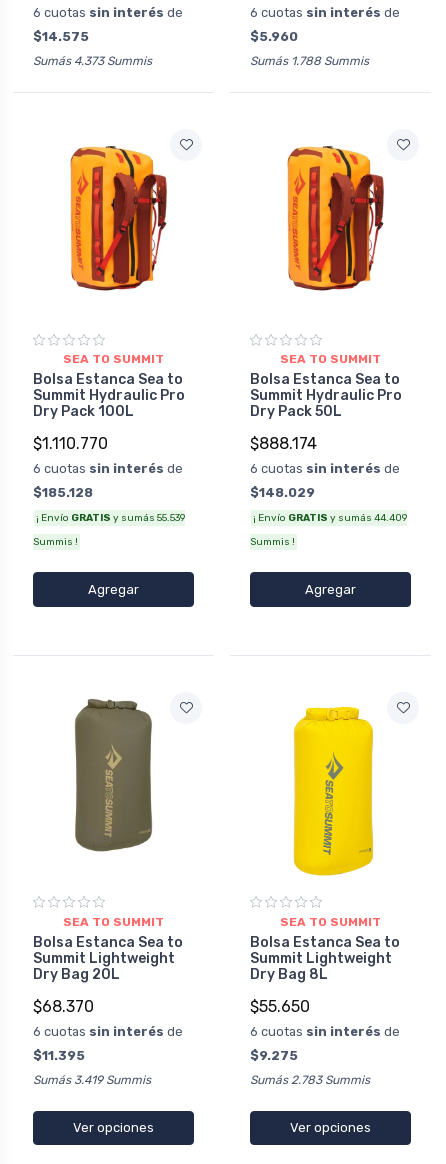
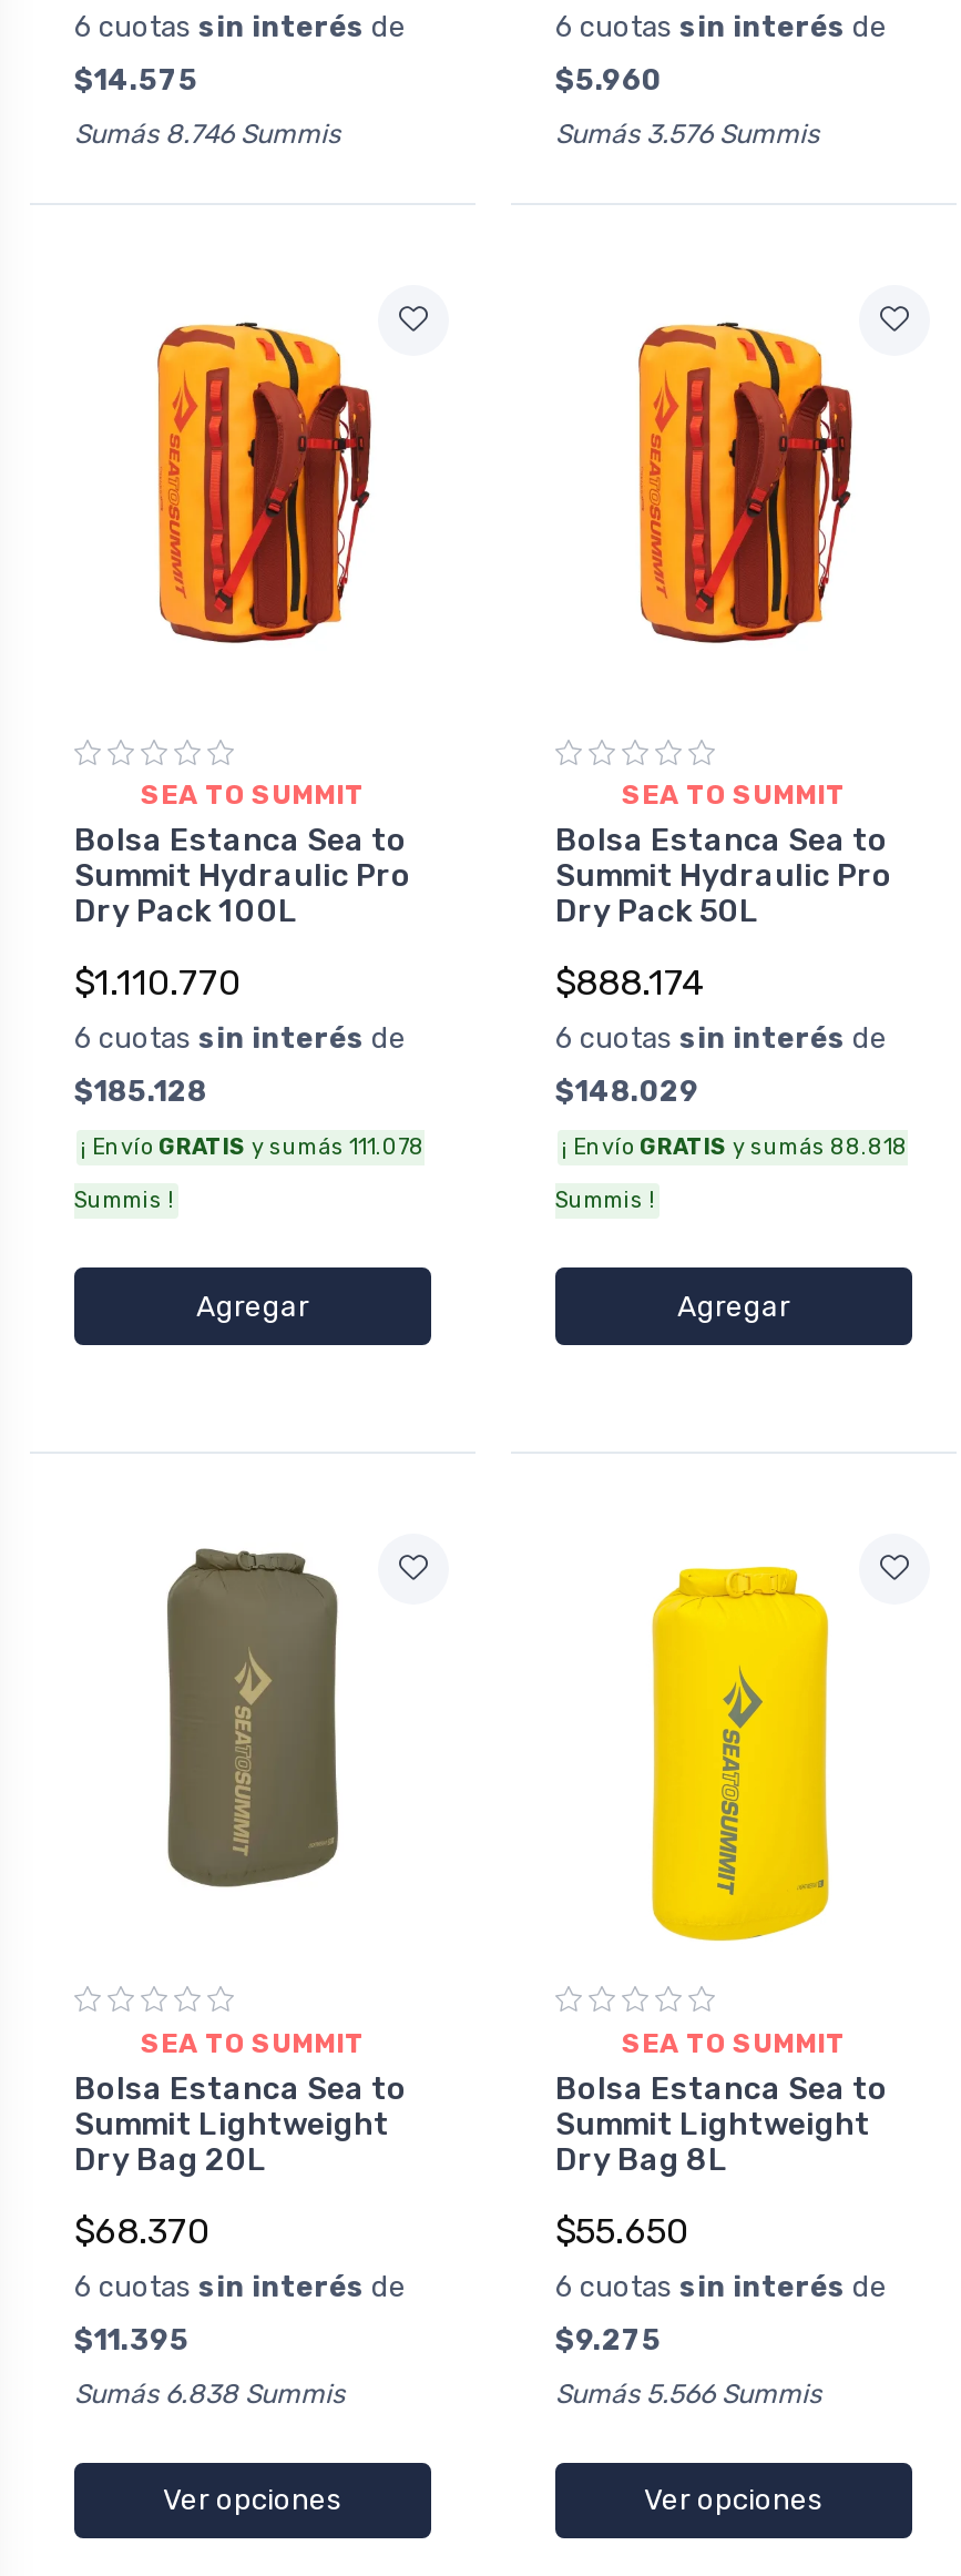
[33,54,152,68] Sumás 4.373 Summis -> [74,119,340,150] Sumás 8.746 Summis
[250,54,369,68] Sumás 1.788 Summis -> [555,119,819,150] Sumás 3.576 Summis
[36,512,185,524] ¡ Envío GRATIS y sumás 55.539 -> [81,1134,425,1161] ¡ Envío GRATIS y sumás 111.078
[253,512,407,524] ¡ Envío GRATIS y sumás 44.409 -> [562,1134,908,1161] ¡ Envío GRATIS y sumás 88.818
[33,1073,151,1087] Sumás 3.419 Summis -> [74,2378,345,2409] Sumás 6.838 Summis
[250,1073,370,1087] Sumás 2.783 Summis -> [555,2378,821,2409] Sumás 5.566 Summis

